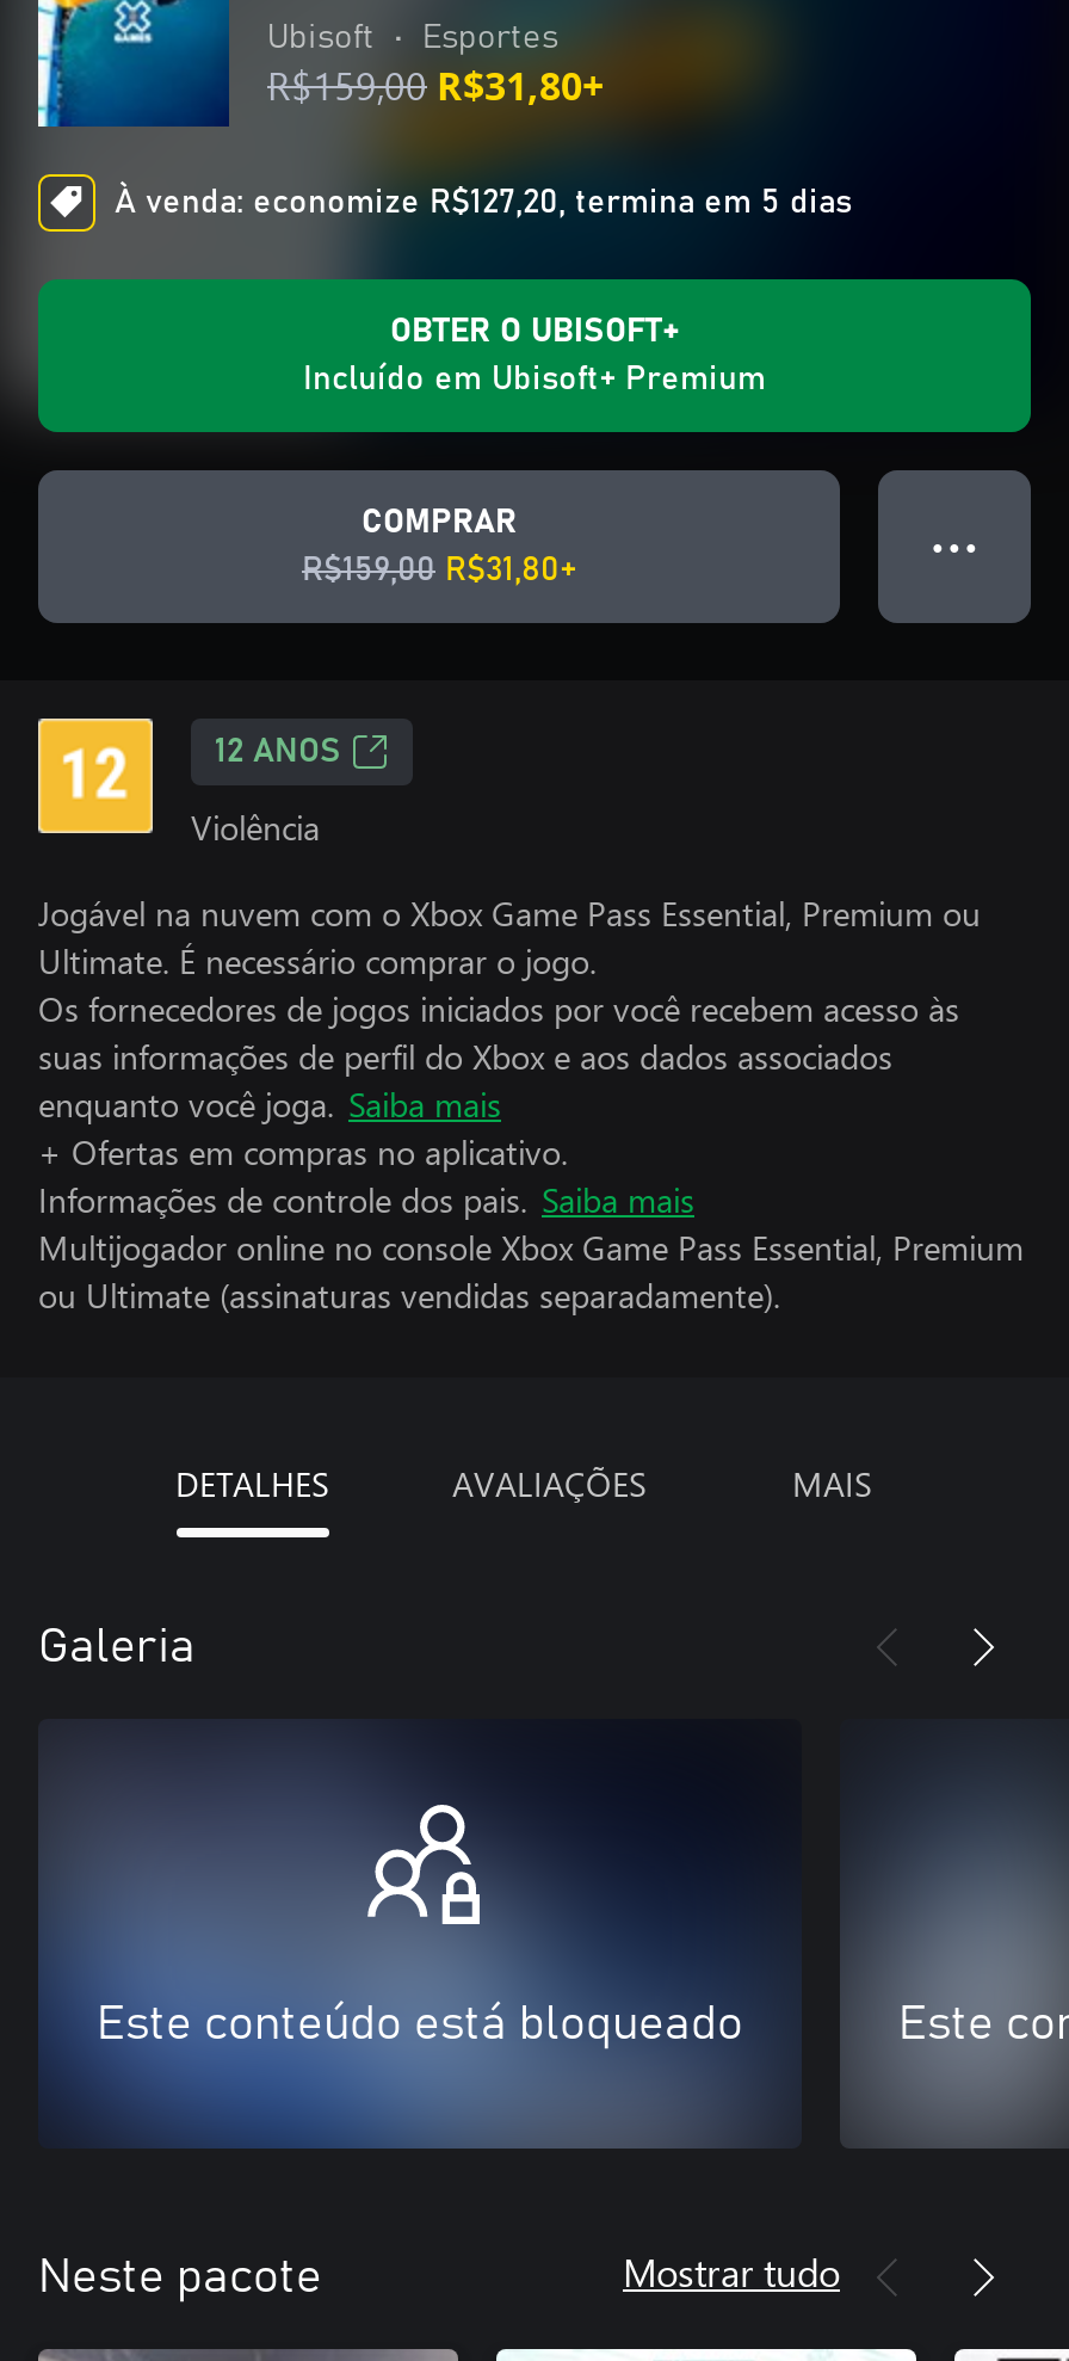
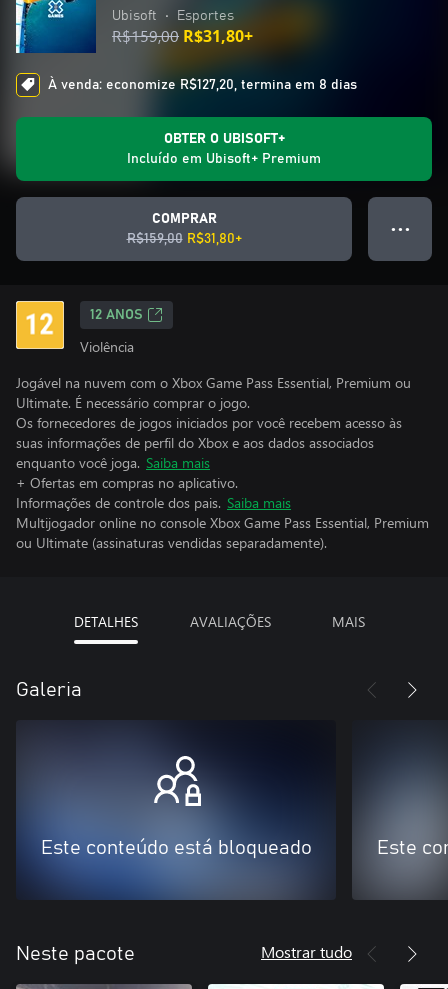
[115,186,852,220] À venda: economize R$127,20, termina em 5 dias -> [48,78,357,92] À venda: economize R$127,20, termina em 8 dias

